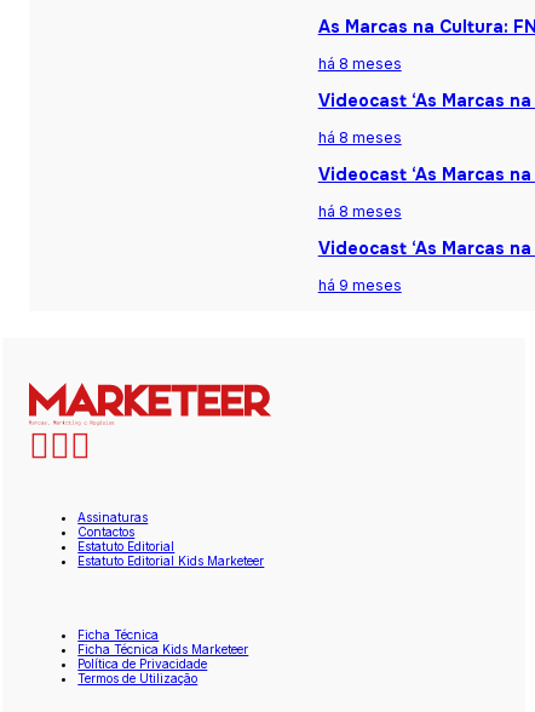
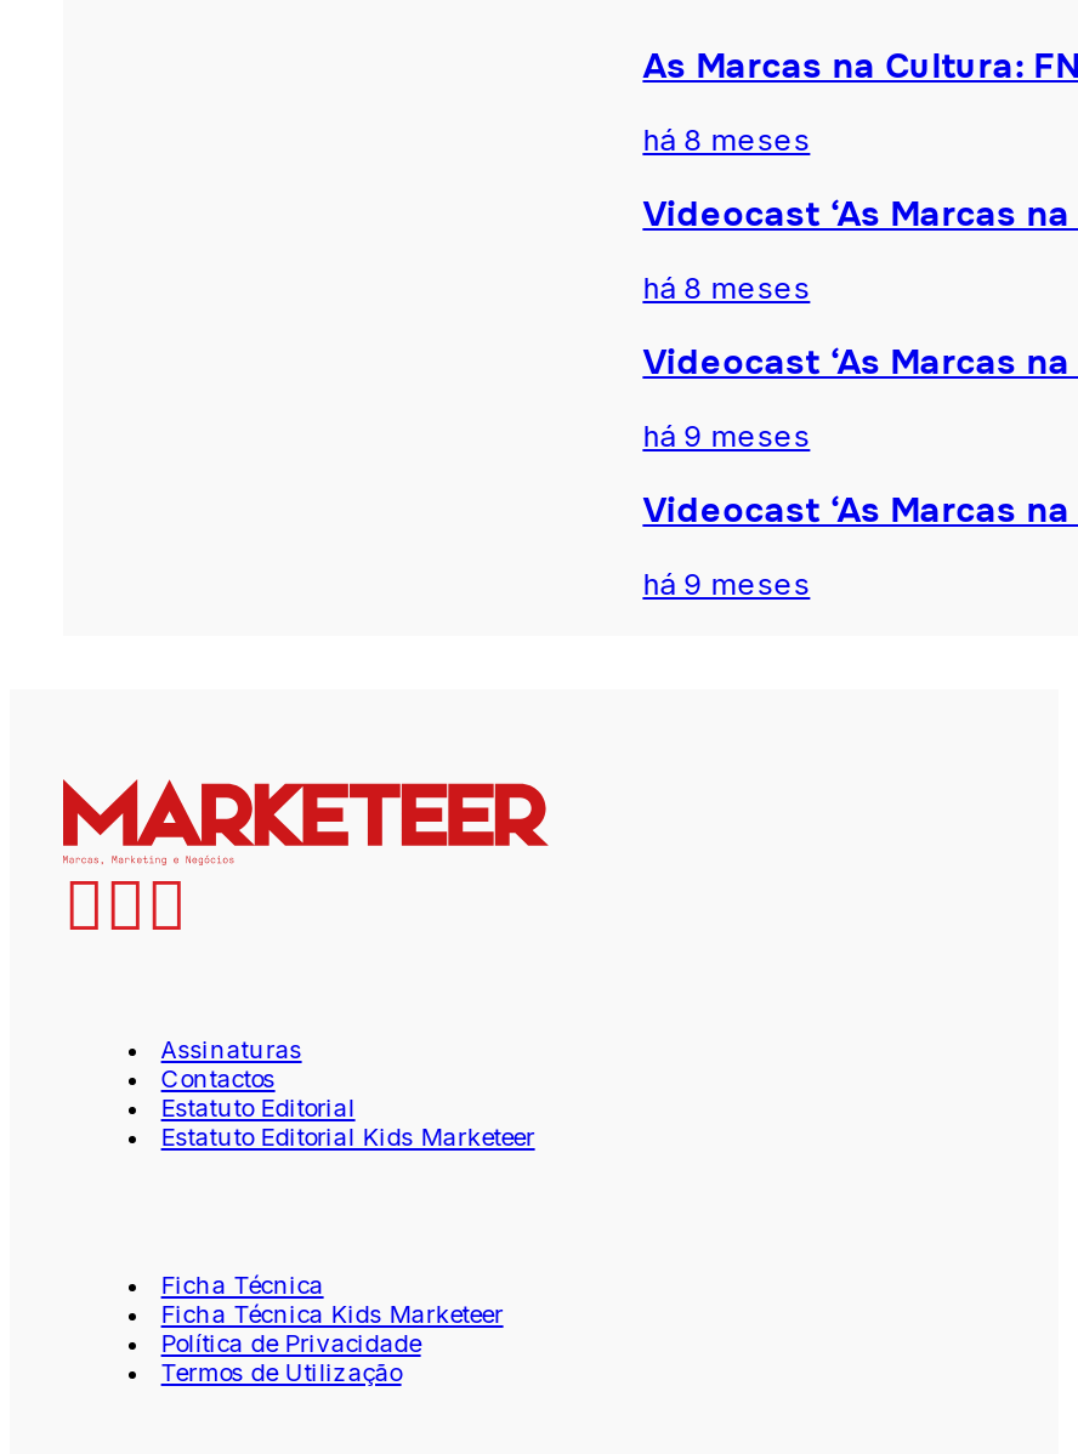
[318,202,401,220] há 8 meses -> [643,418,810,454] há 9 meses

